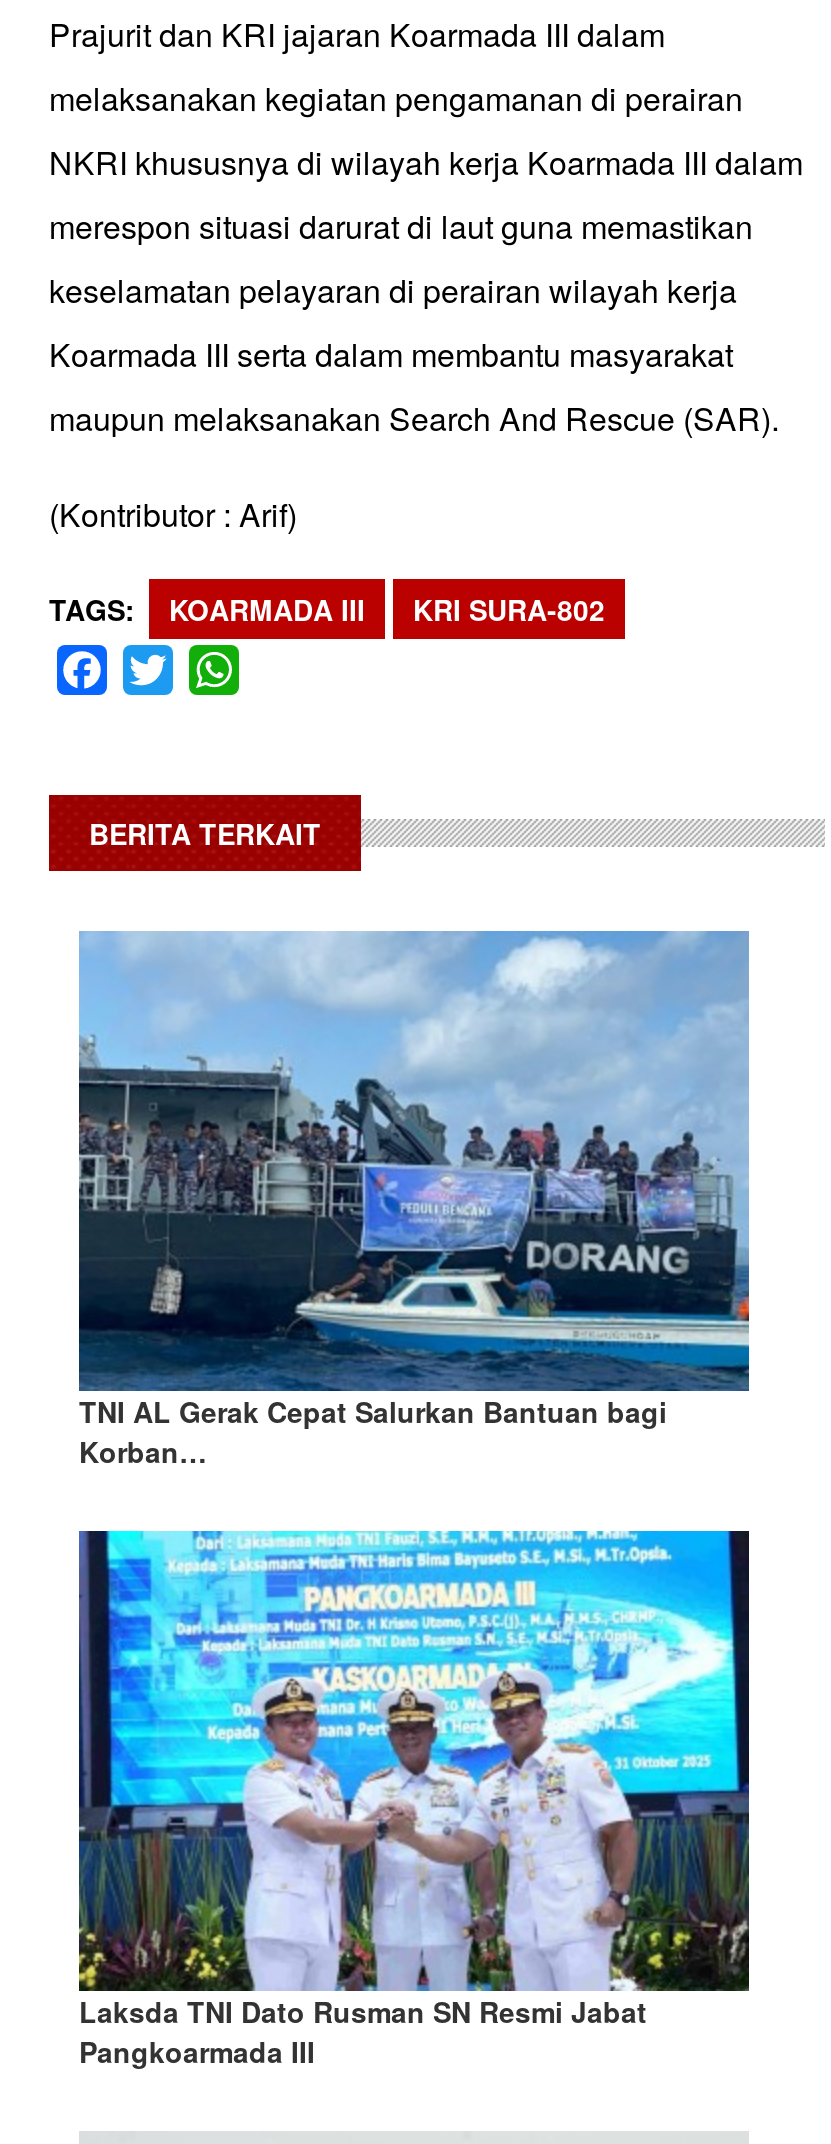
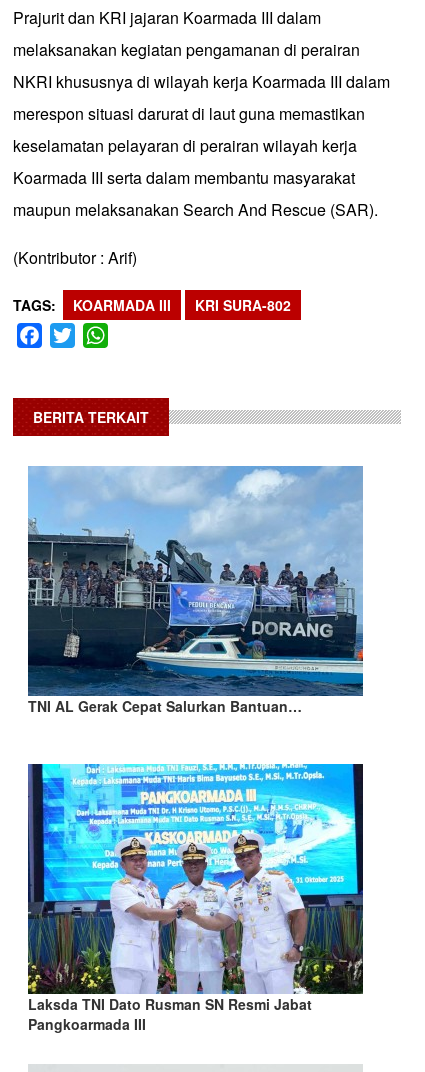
[79,1390,667,1470] TNI AL Gerak Cepat Salurkan Bantuan bagi | Korban… -> [28,696,302,716] TNI AL Gerak Cepat Salurkan Bantuan…

